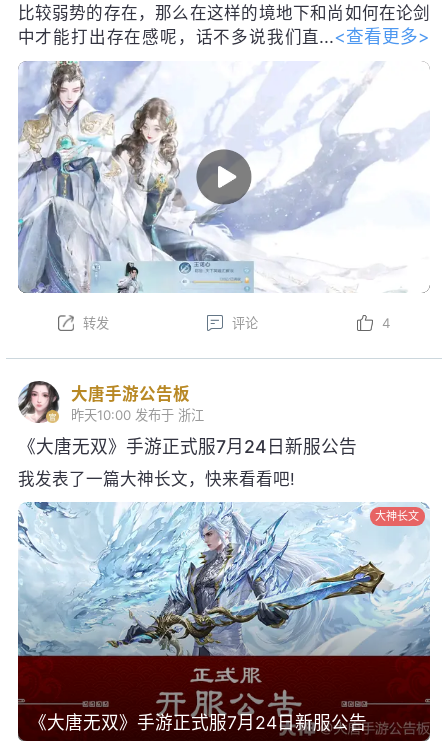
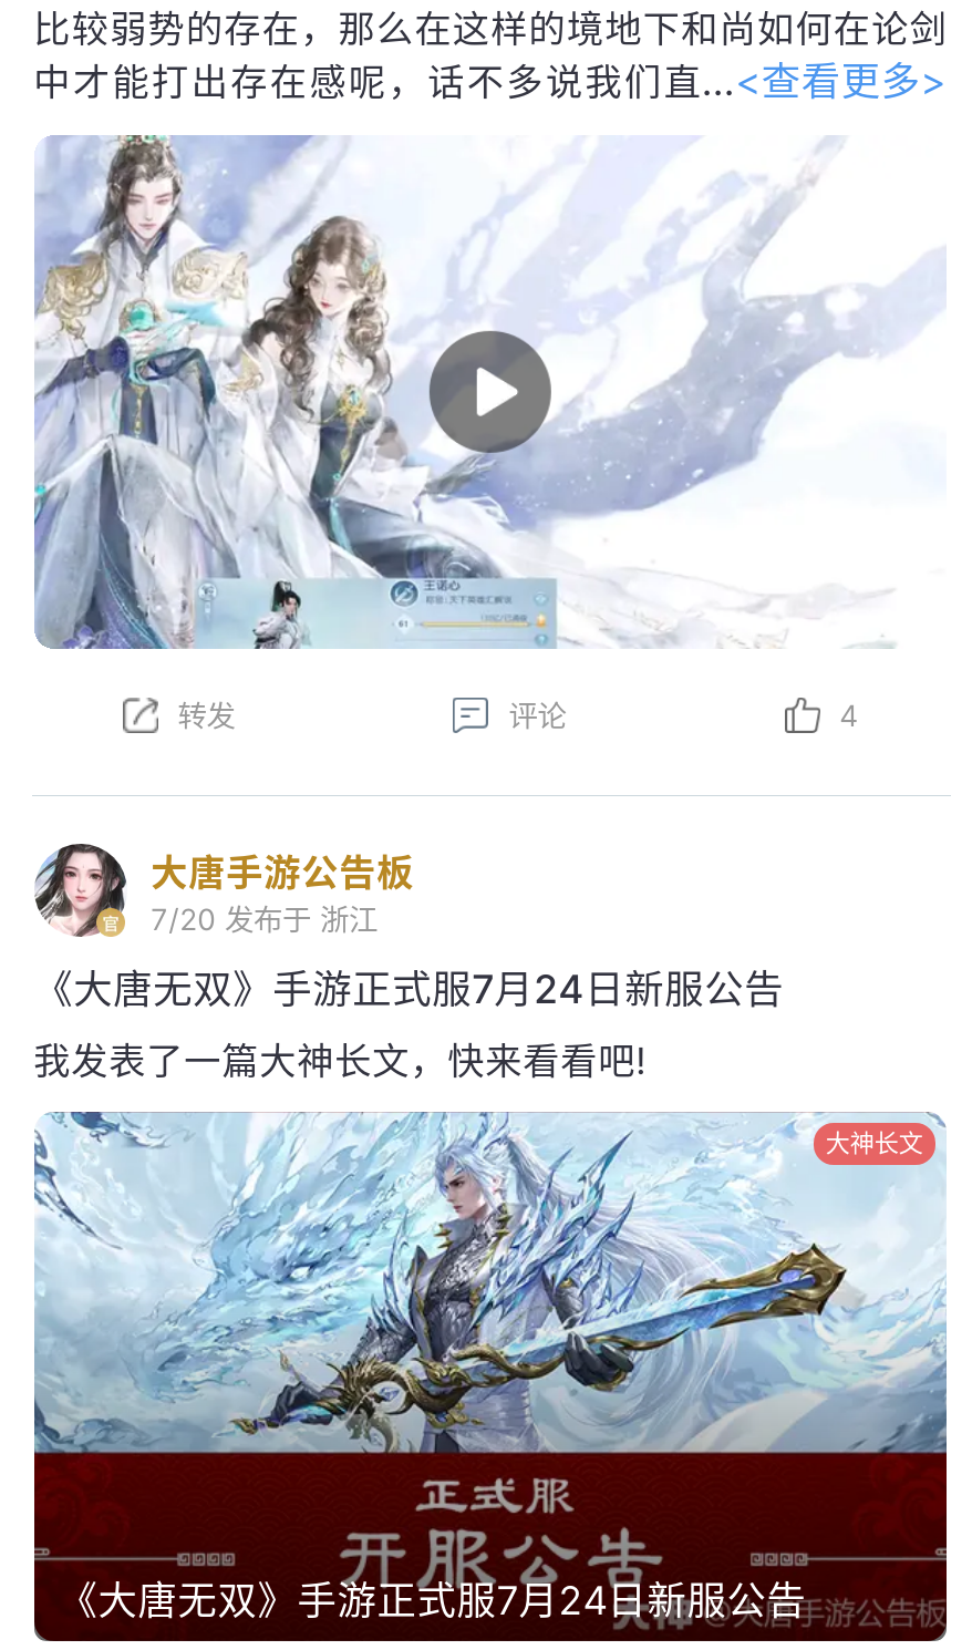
[71,407,204,423] 昨天10:00 发布于 浙江 -> [151,901,378,937] 7/20 发布于 浙江

